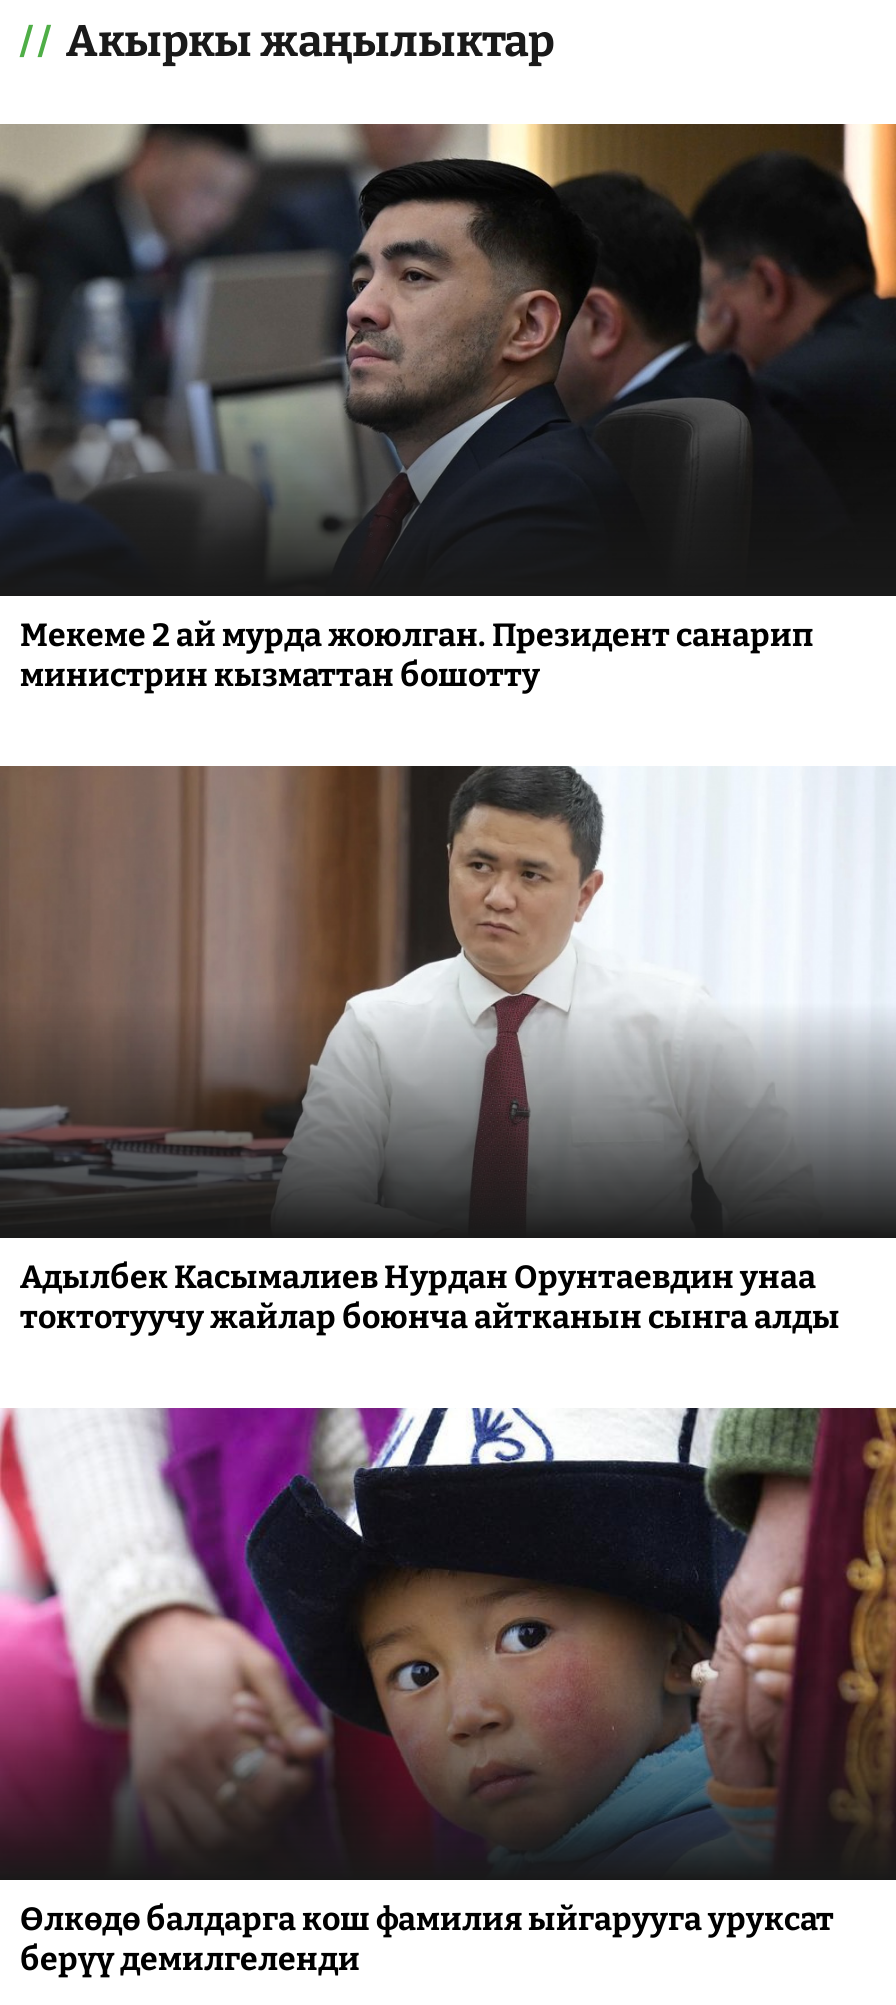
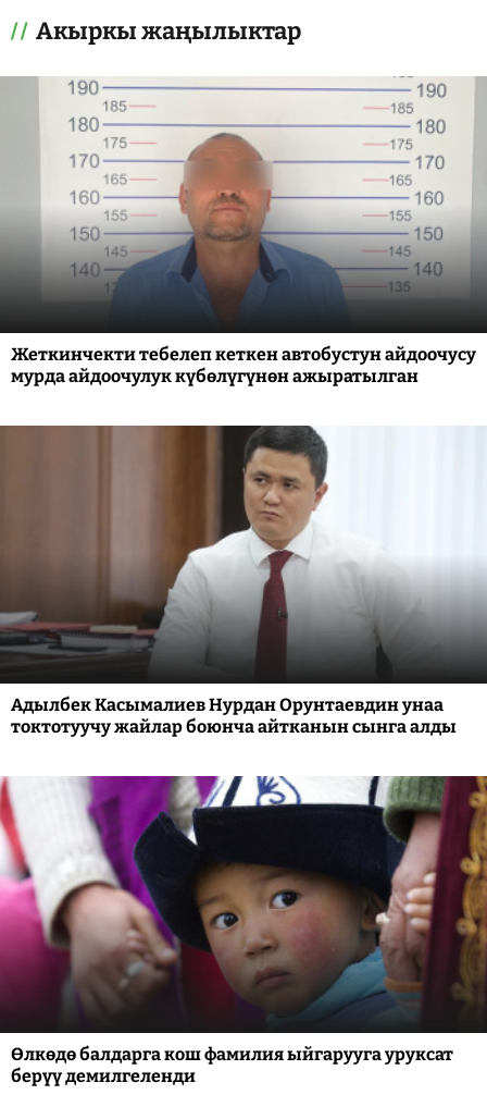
[6,121,890,694] [image] | Мекеме 2 ай мурда жоюлган. Президент санарип | министрин кызматтан бошотту -> [3,76,484,387] [image] | Жеткинчекти тебелеп кеткен автобустун айдоочусу | мурда айдоочулук күбөлүгүнөн ажыратылган

